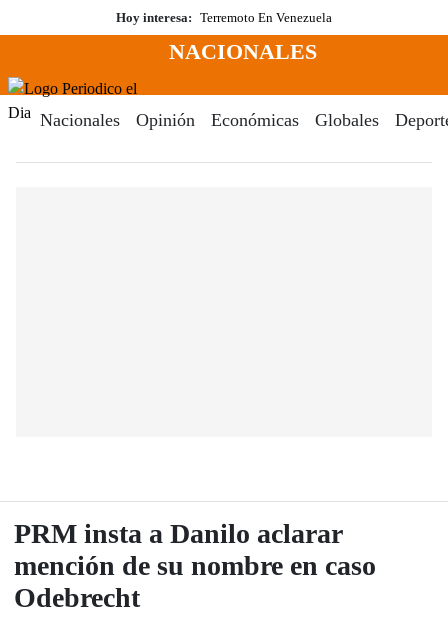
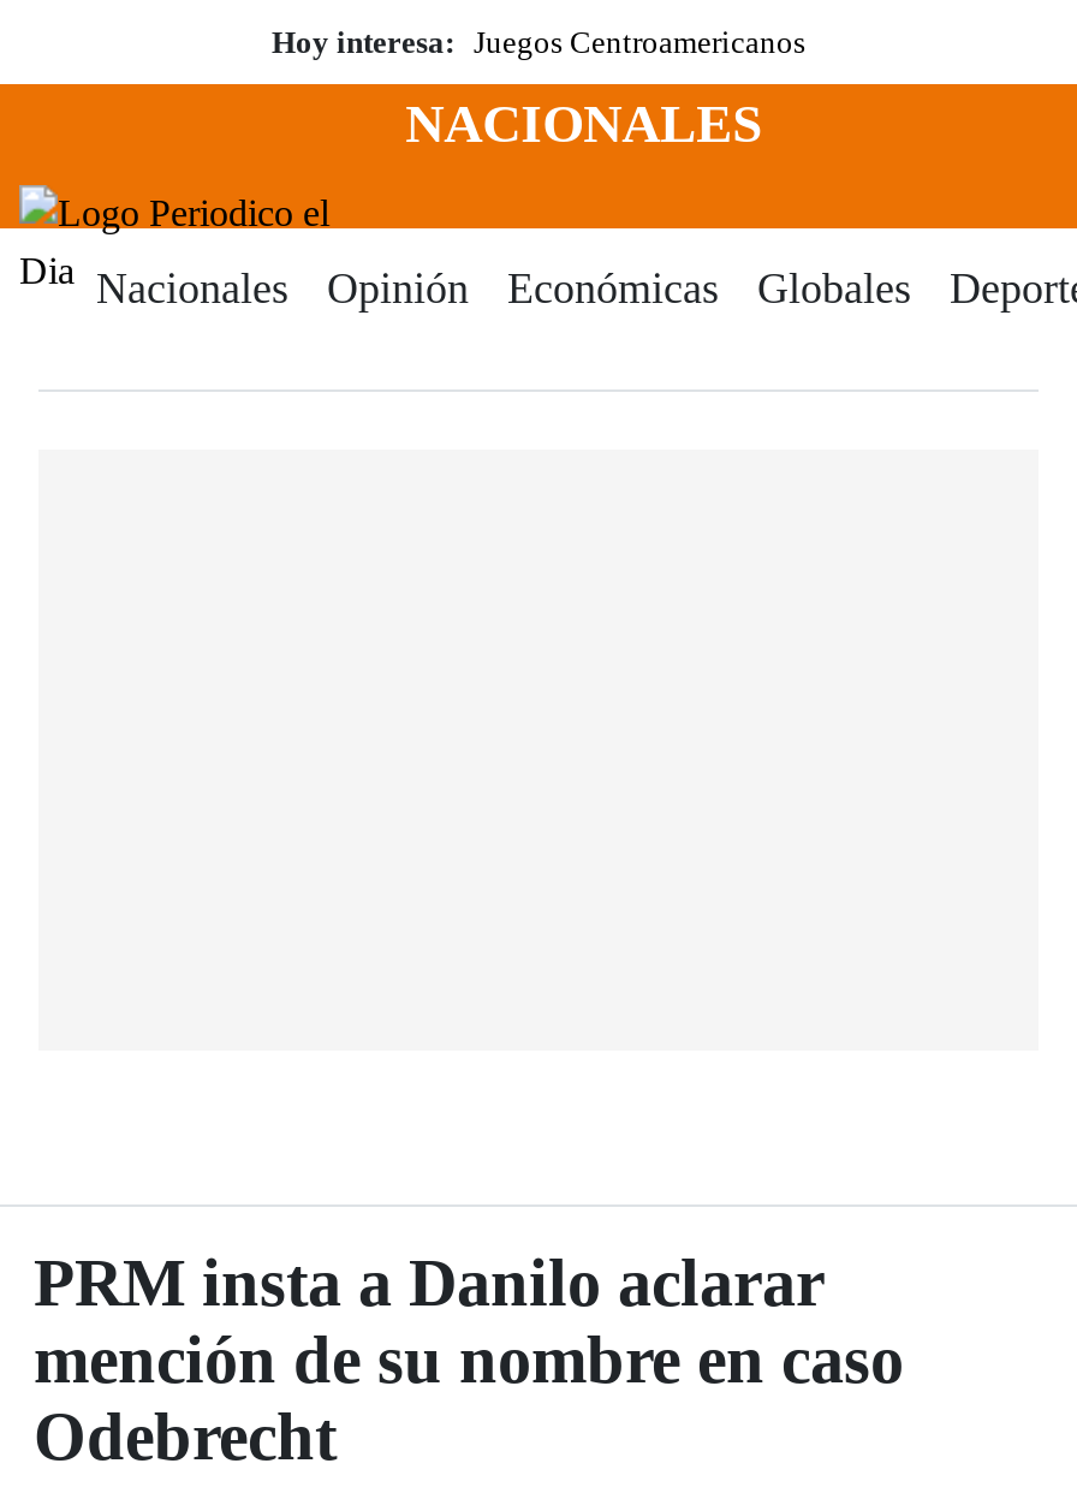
[116,10,332,25] Hoy interesa: Terremoto En Venezuela -> [272,24,805,60] Hoy interesa: Juegos Centroamericanos

